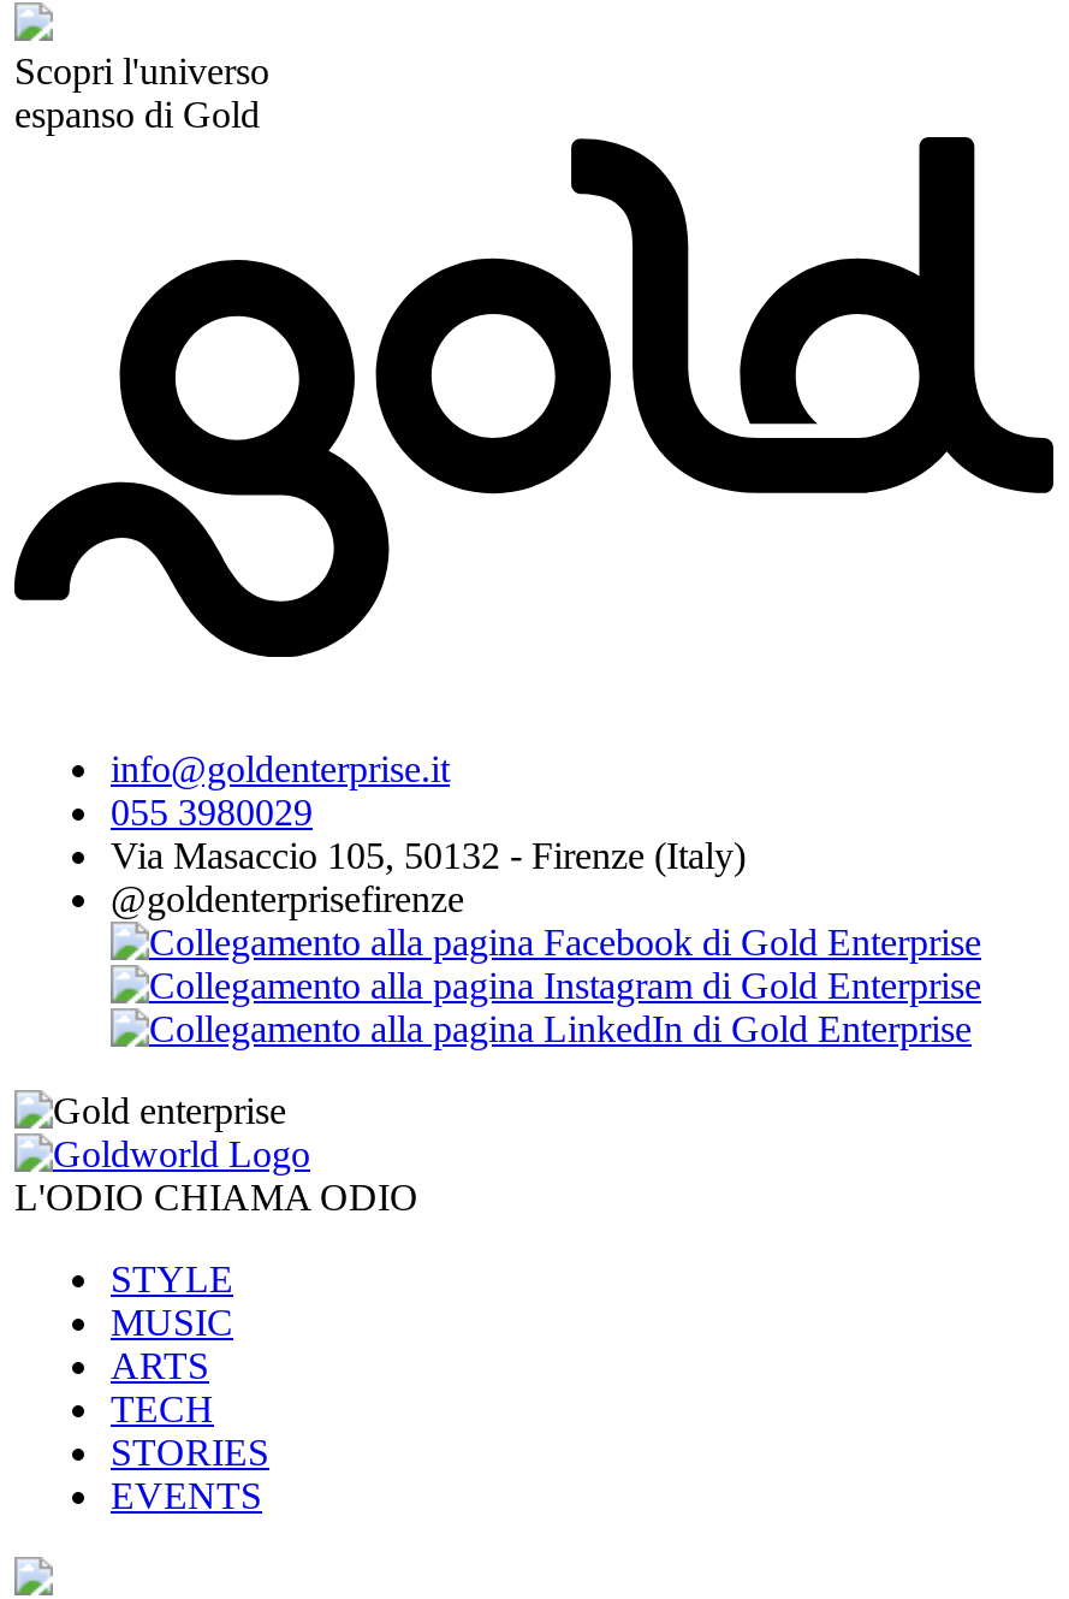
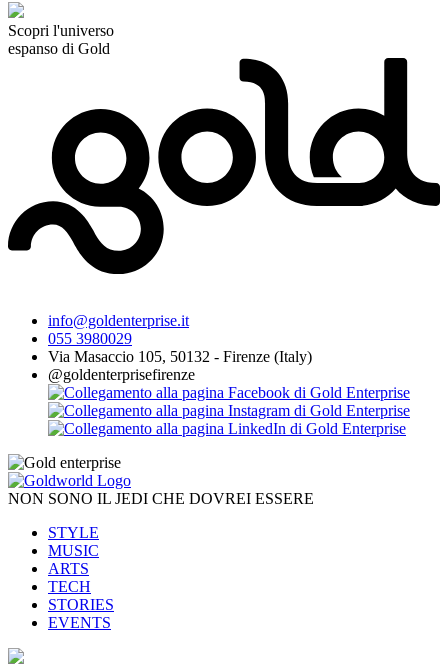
[14,1177,418,1218] L'ODIO CHIAMA ODIO -> [8,490,314,507] NON SONO IL JEDI CHE DOVREI ESSERE

